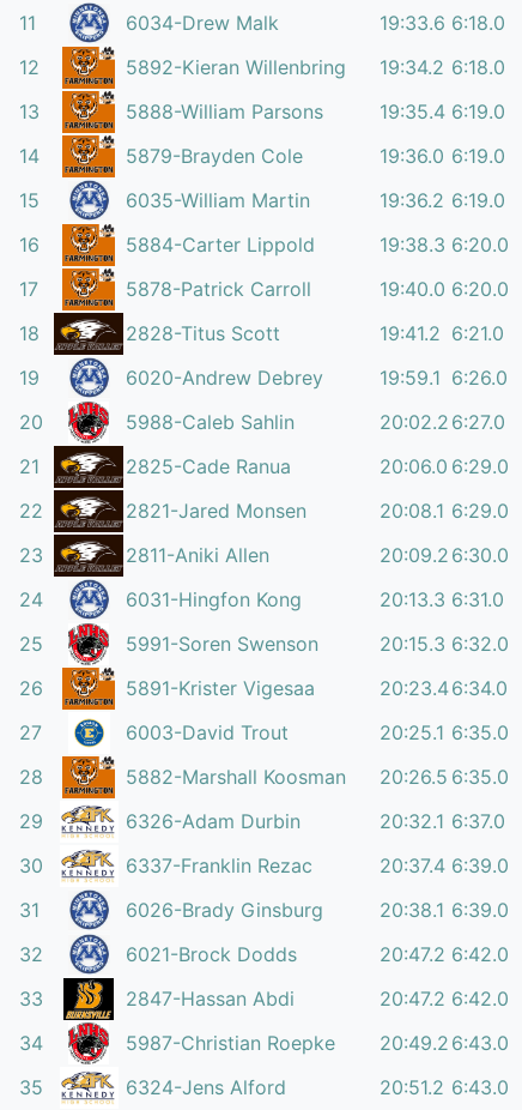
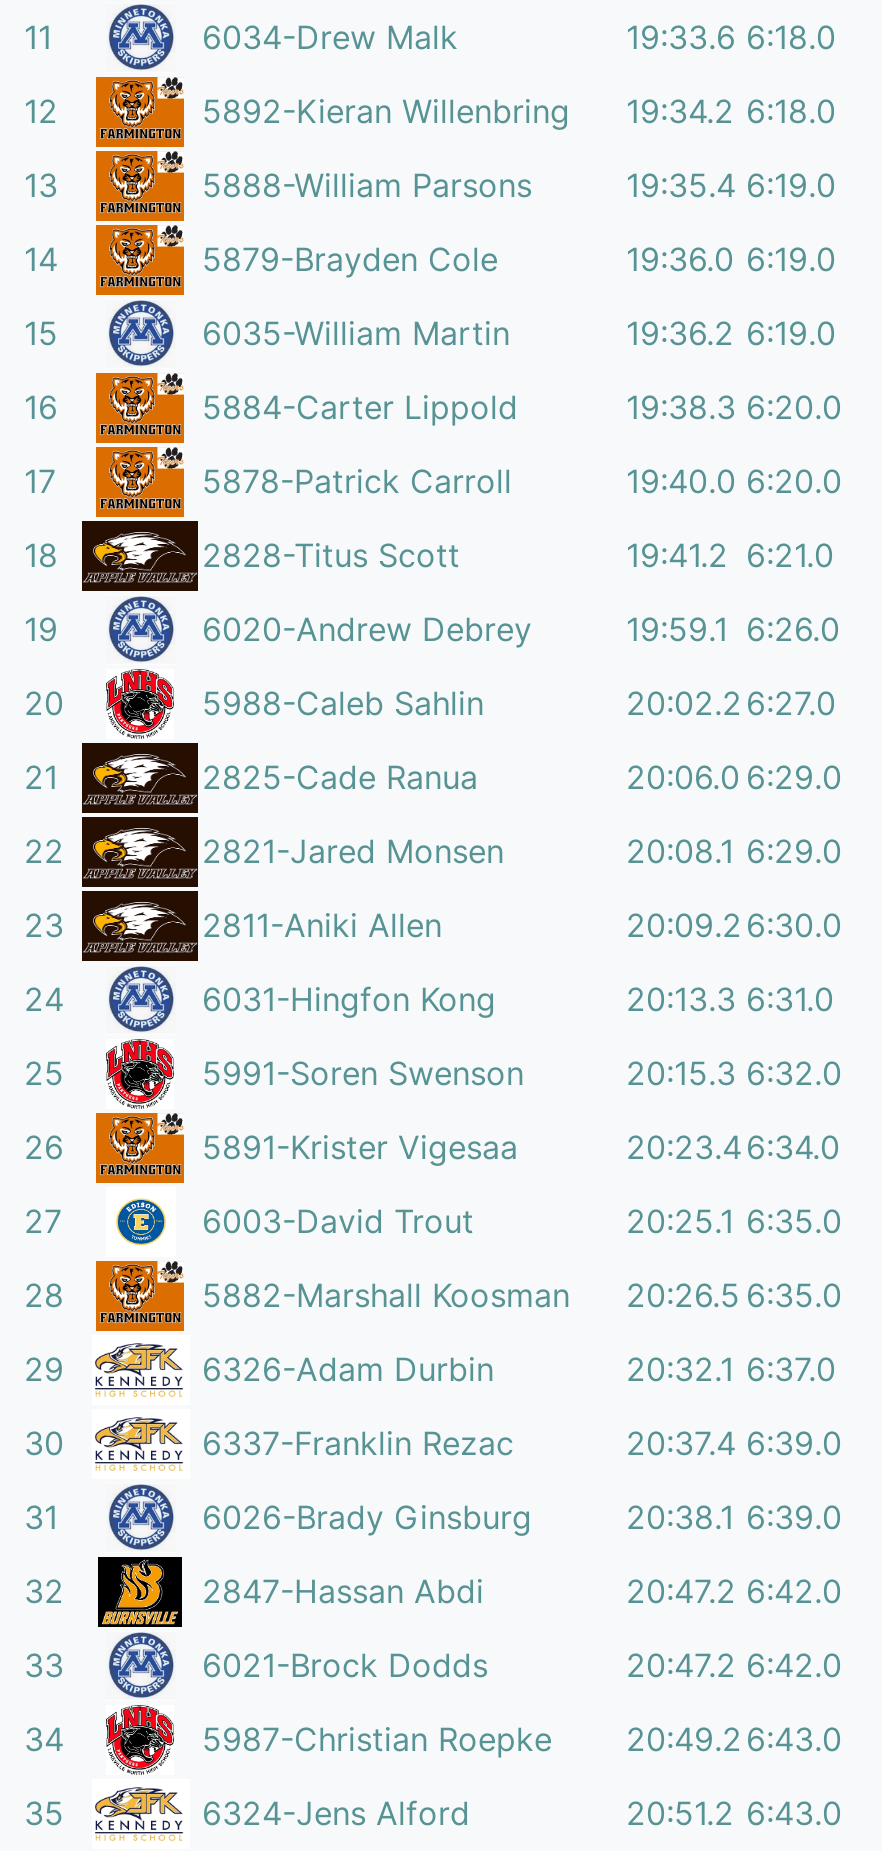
[62,934,297,1021] [image] | 6021-Brock Dodds -> [96,1555,484,1703] [image] | 2847-Hassan Abdi
[126,987,295,1011] 2847-Hassan Abdi -> [202,1645,488,1685] 6021-Brock Dodds

